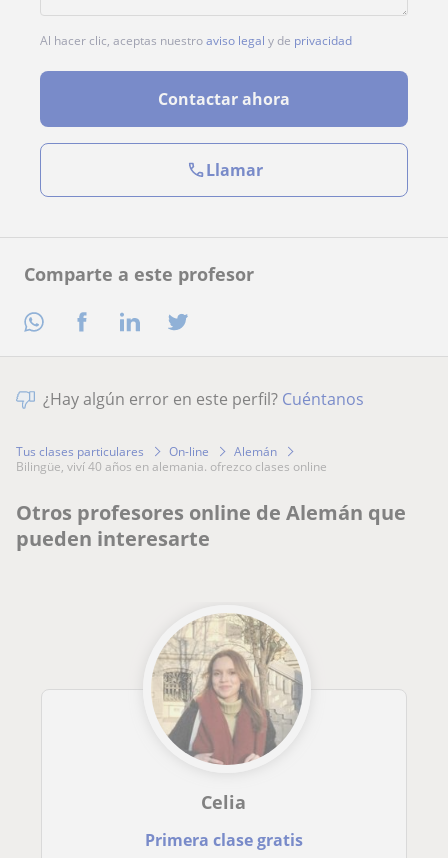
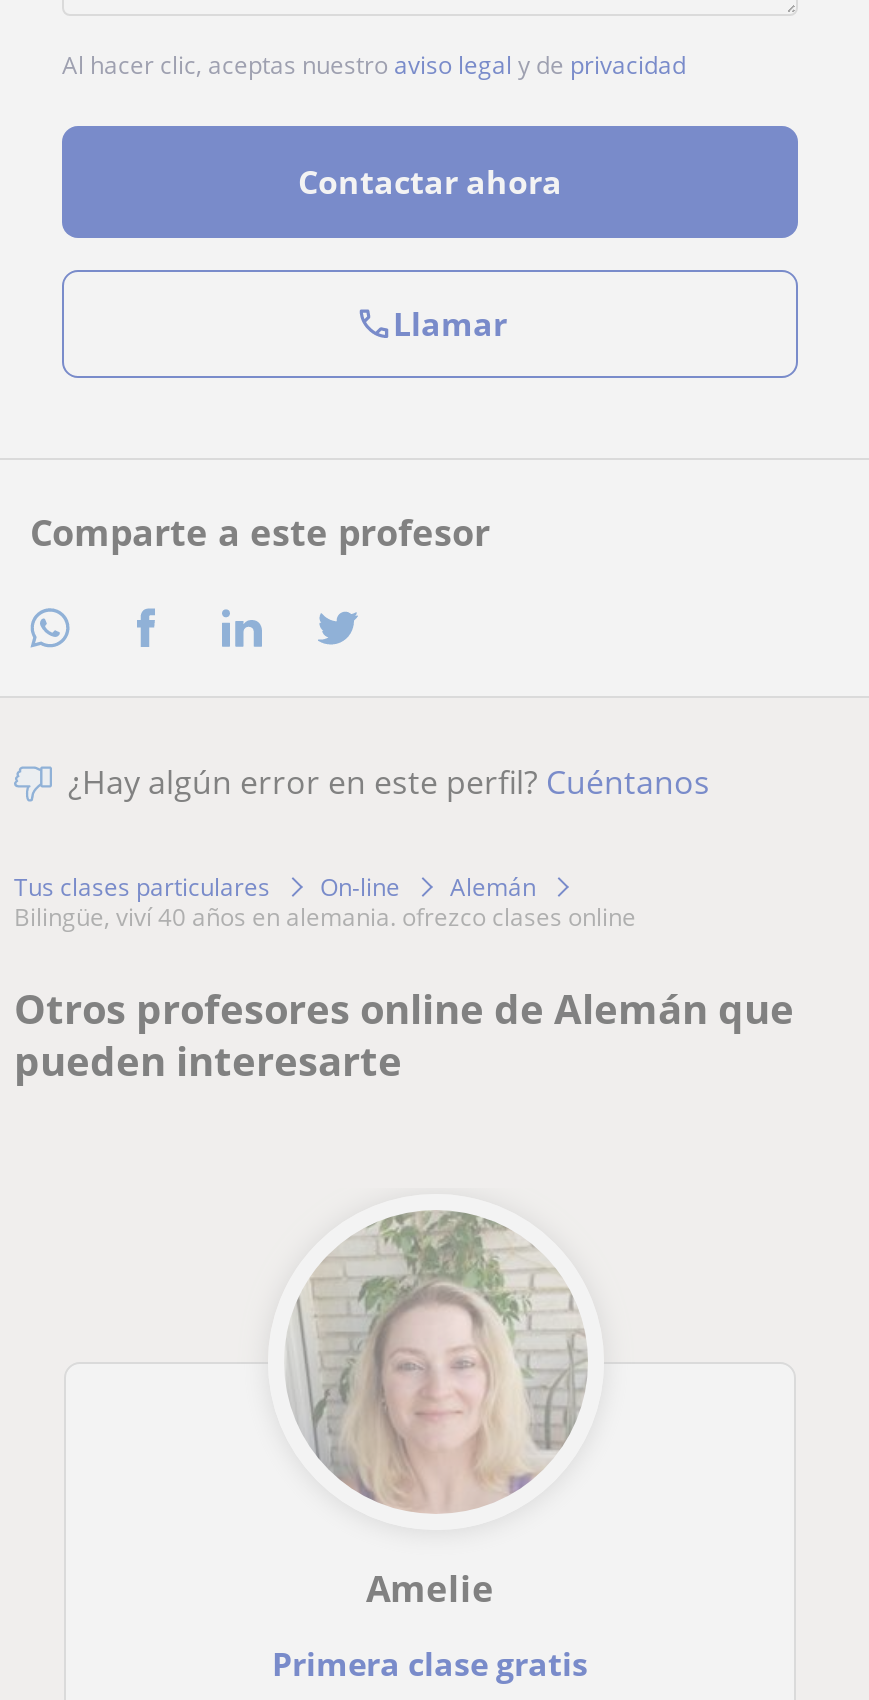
[152,614,303,814] [image] | Celia -> [286,1210,588,1611] [image] | Amelie

